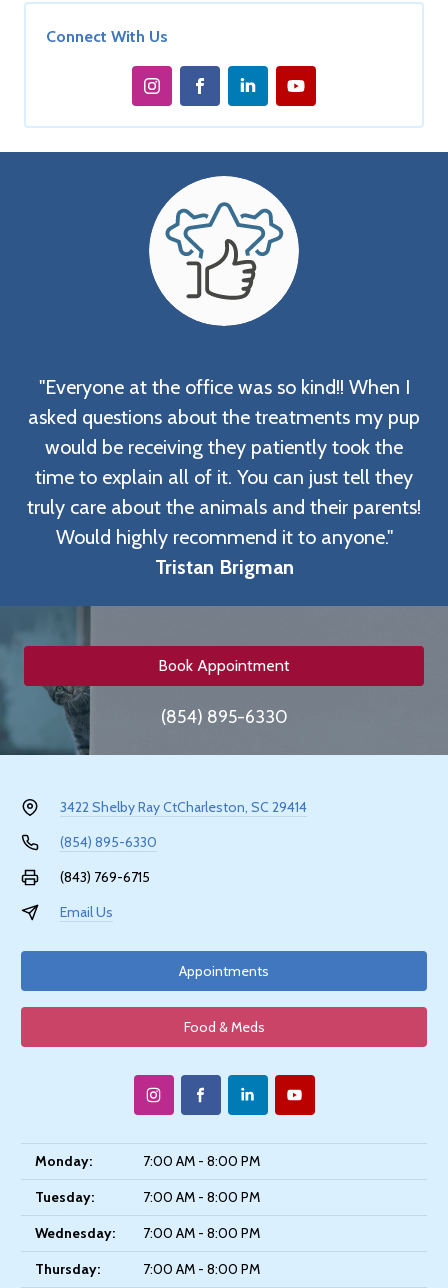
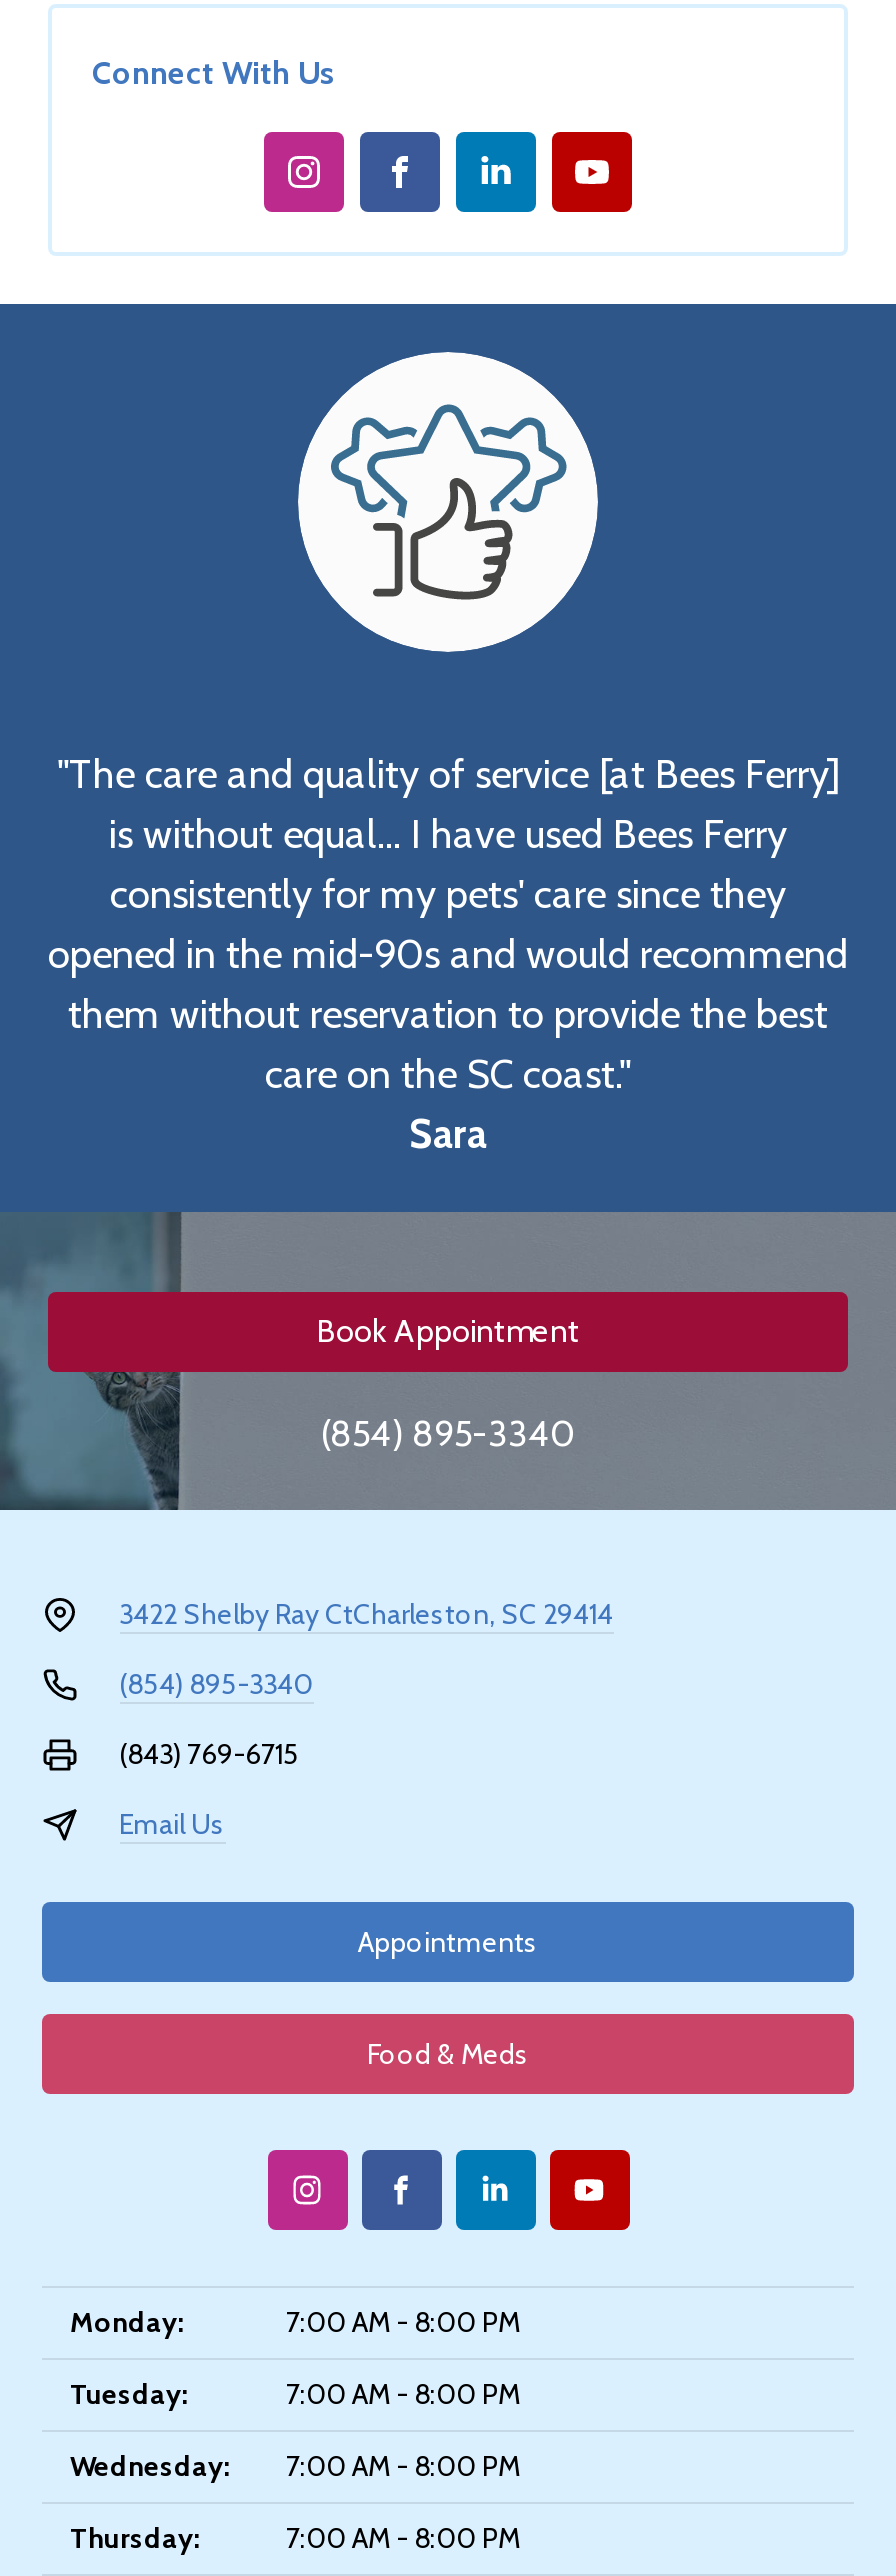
[27,375,421,579] "Everyone at the office was so kind!! When I | asked questions about the treatments my pup | would be receiving they patiently took the | time to explain all of it. You can just tell they | truly care about the animals and their parents! | Would highly recommend it to anyone." | Tristan Brigman -> [48,750,848,1158] "The care and quality of service [at Bees Ferry] | is without equal… I have used Bees Ferry | consistently for my pets' care since they | opened in the mid-90s and would recommend | them without reservation to provide the best | care on the SC coast." | Sara
[160,706,287,728] (854) 895-6330 -> [320,1412,576,1456] (854) 895-3340
[59,833,156,851] (854) 895-6330 -> [119,1666,313,1702] (854) 895-3340

